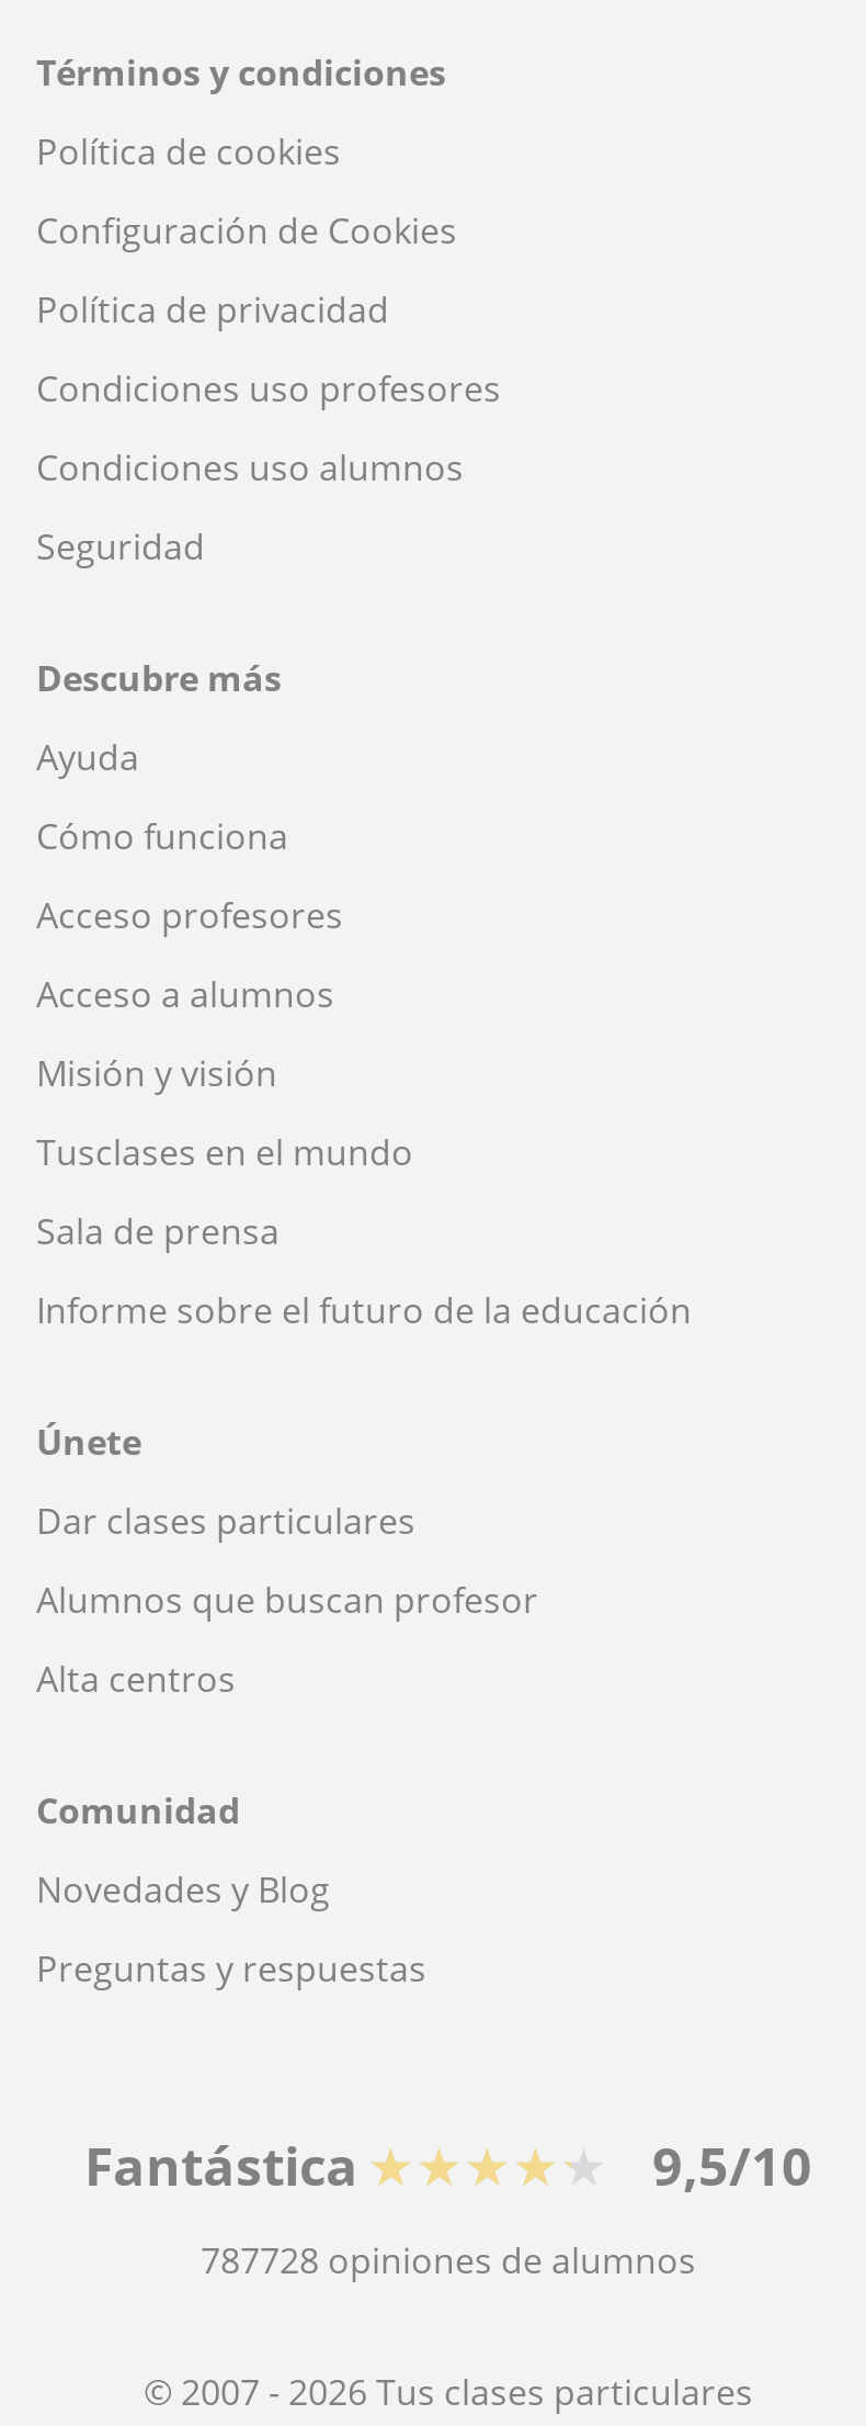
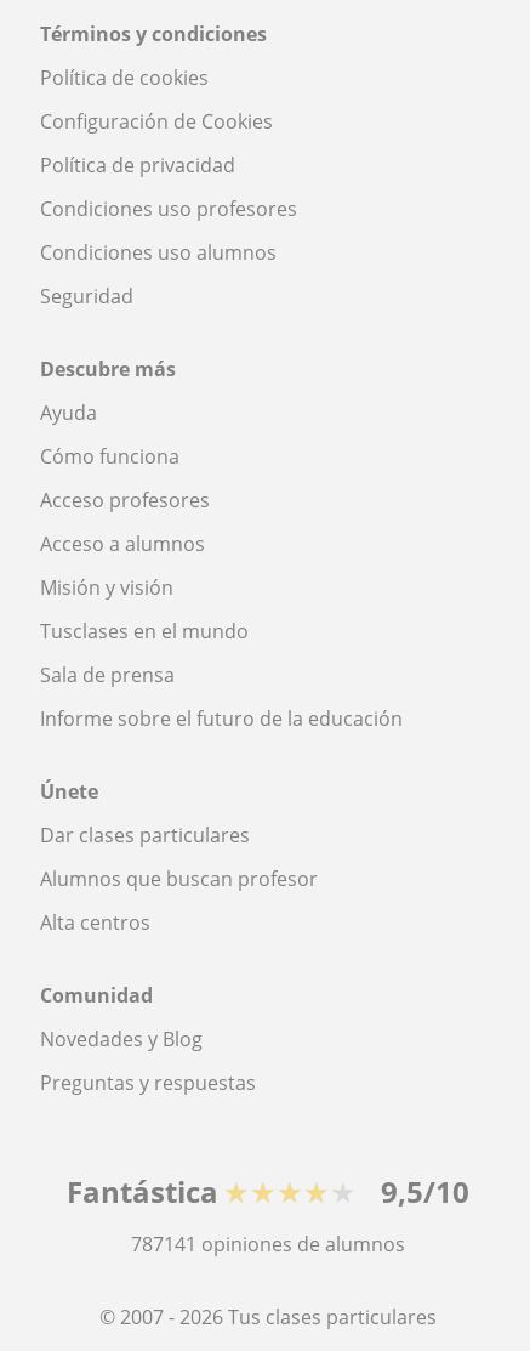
[201,2236,696,2284] 787728 opiniones de alumnos -> [131,1231,405,1258] 787141 opiniones de alumnos

